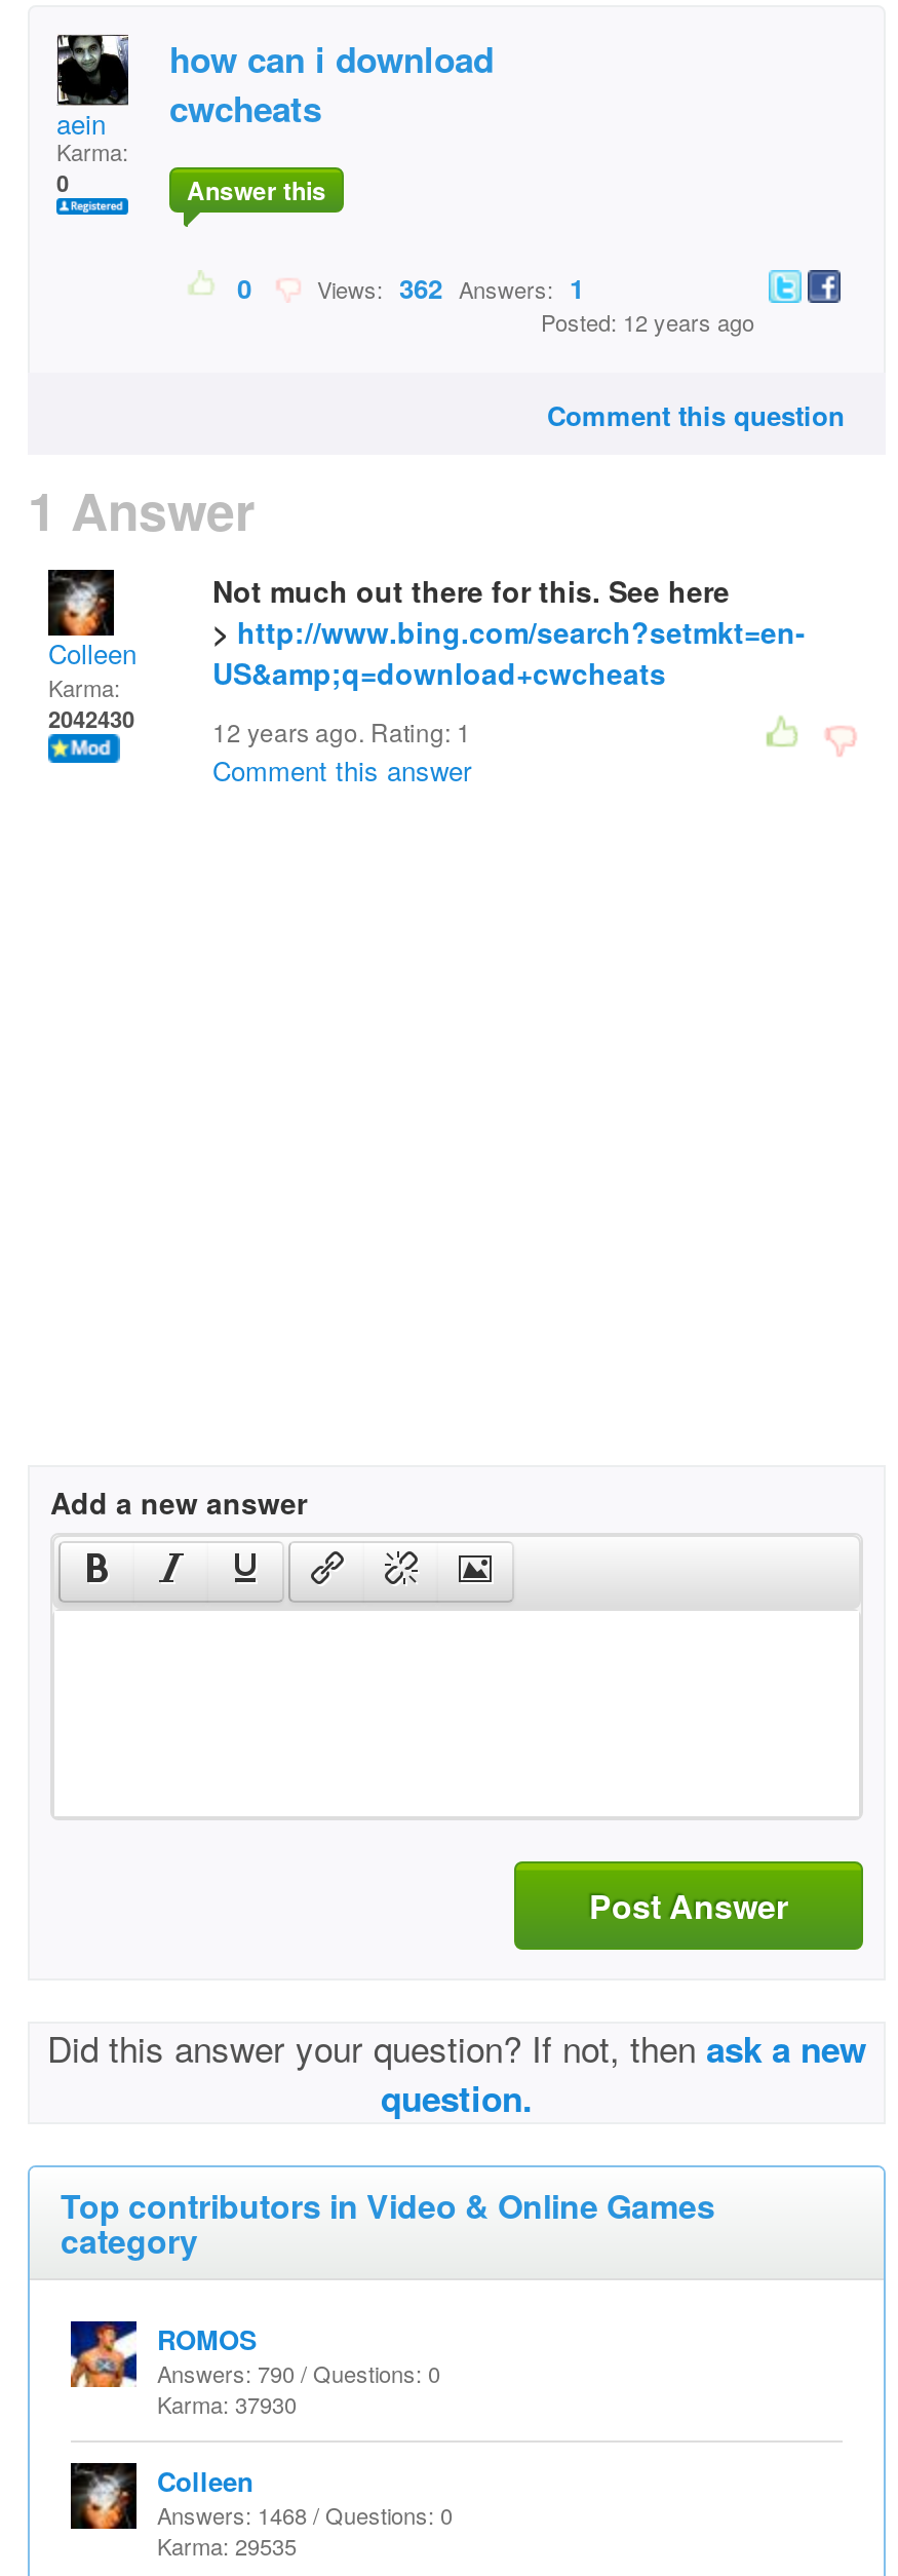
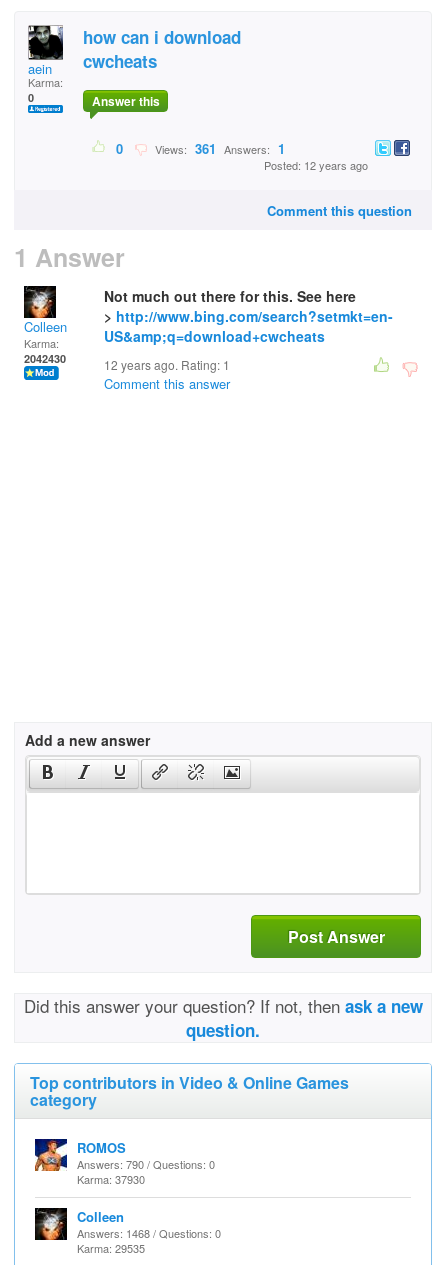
[305,268,584,307] Views: 362 Answers: 1 -> [149,139,285,158] Views: 361 Answers: 1

